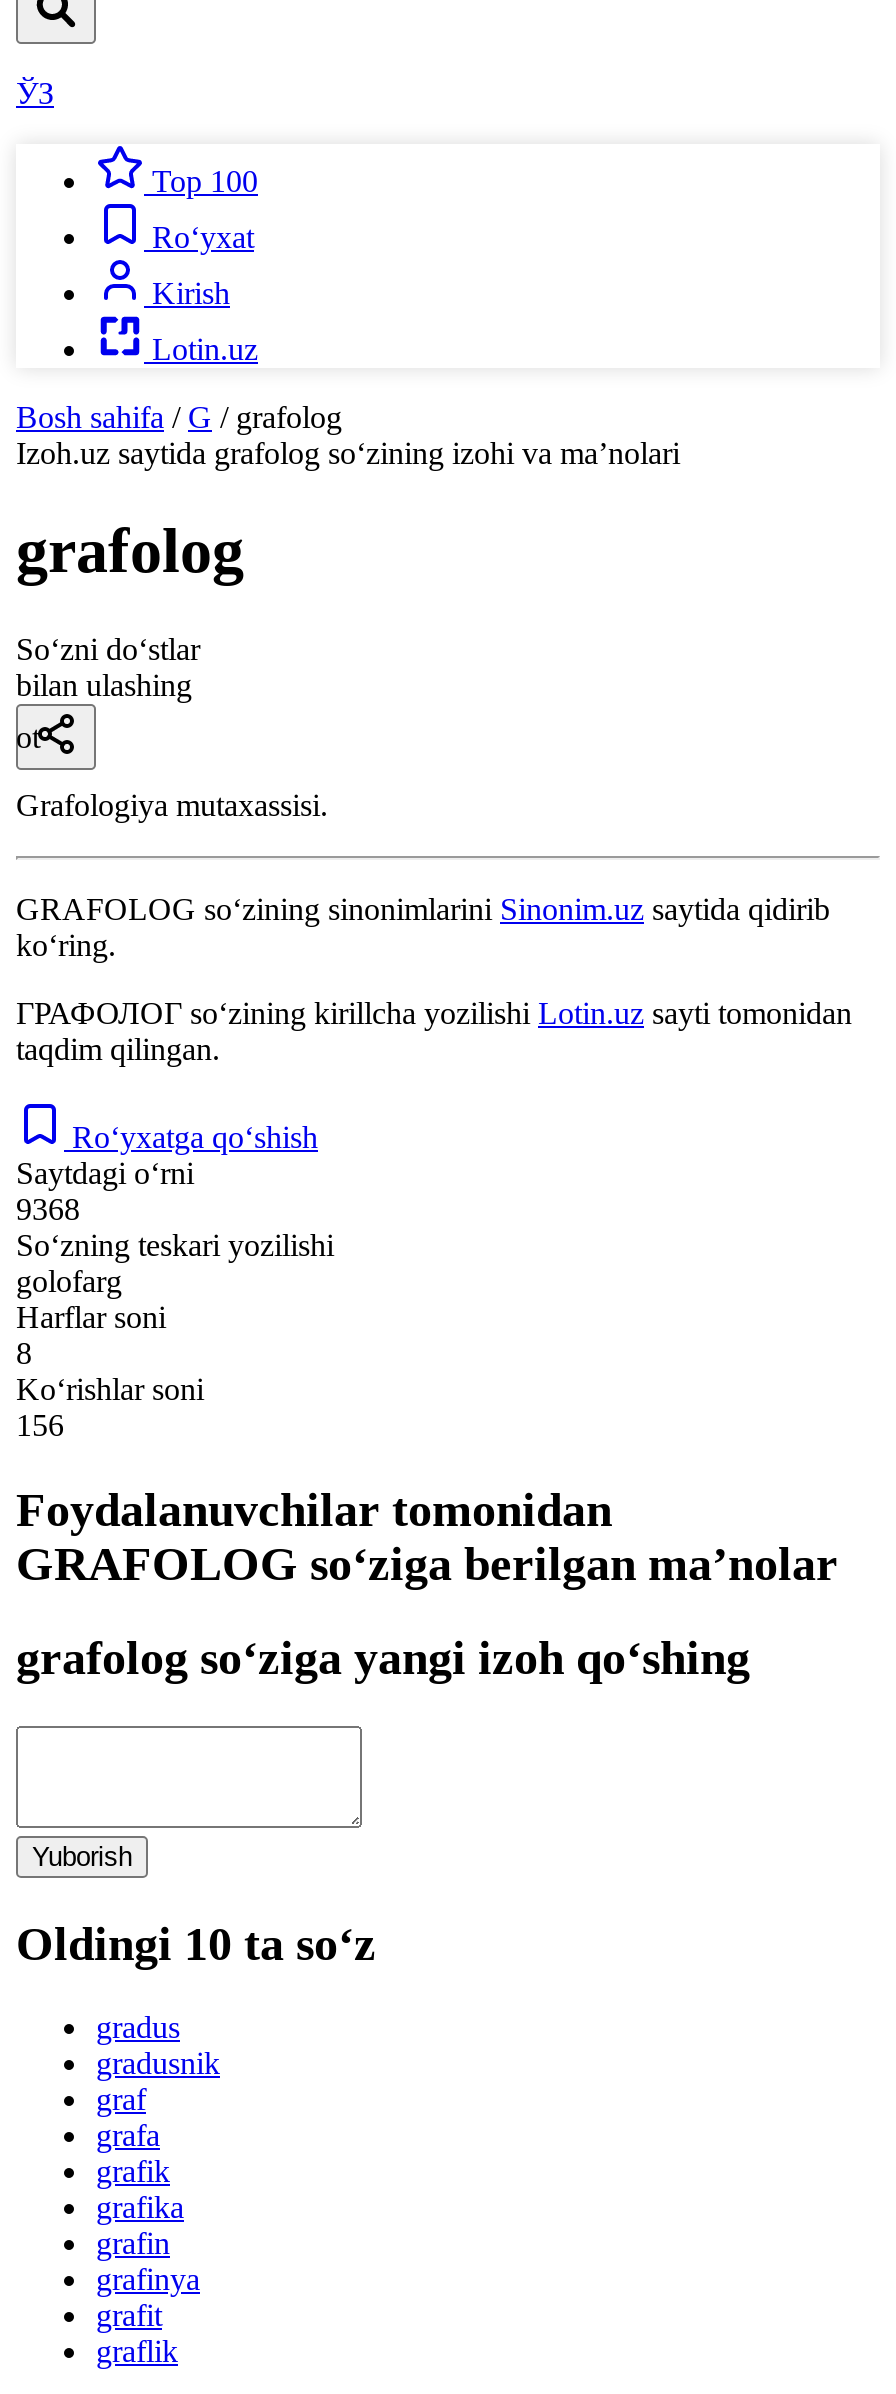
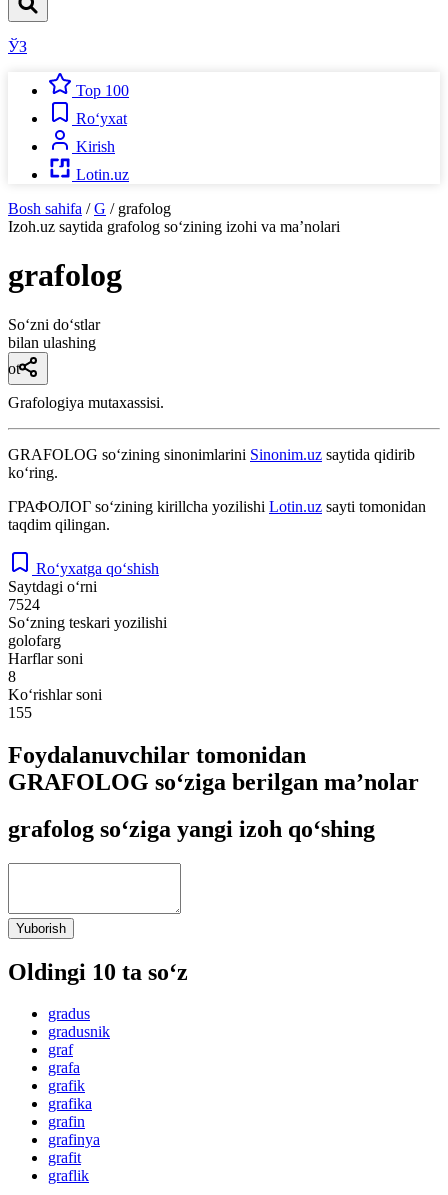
[16,1192,80,1226] 9368 -> [8,596,40,613] 7524
[16,1408,64,1442] 156 -> [8,704,32,721] 155

